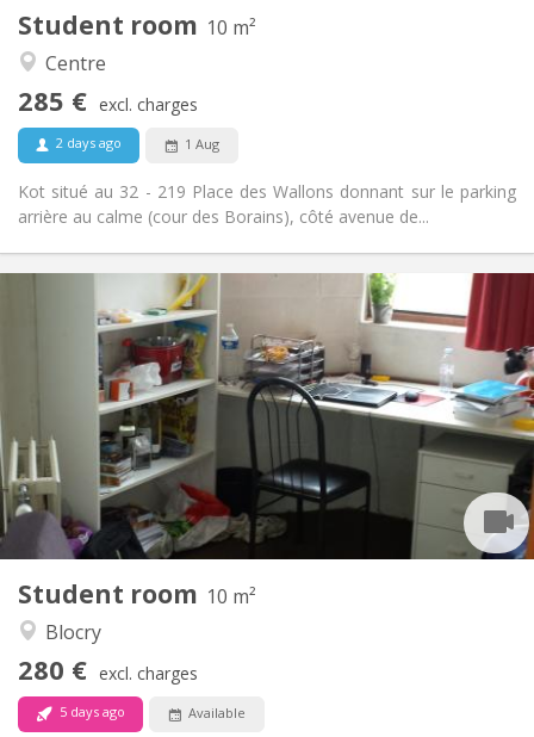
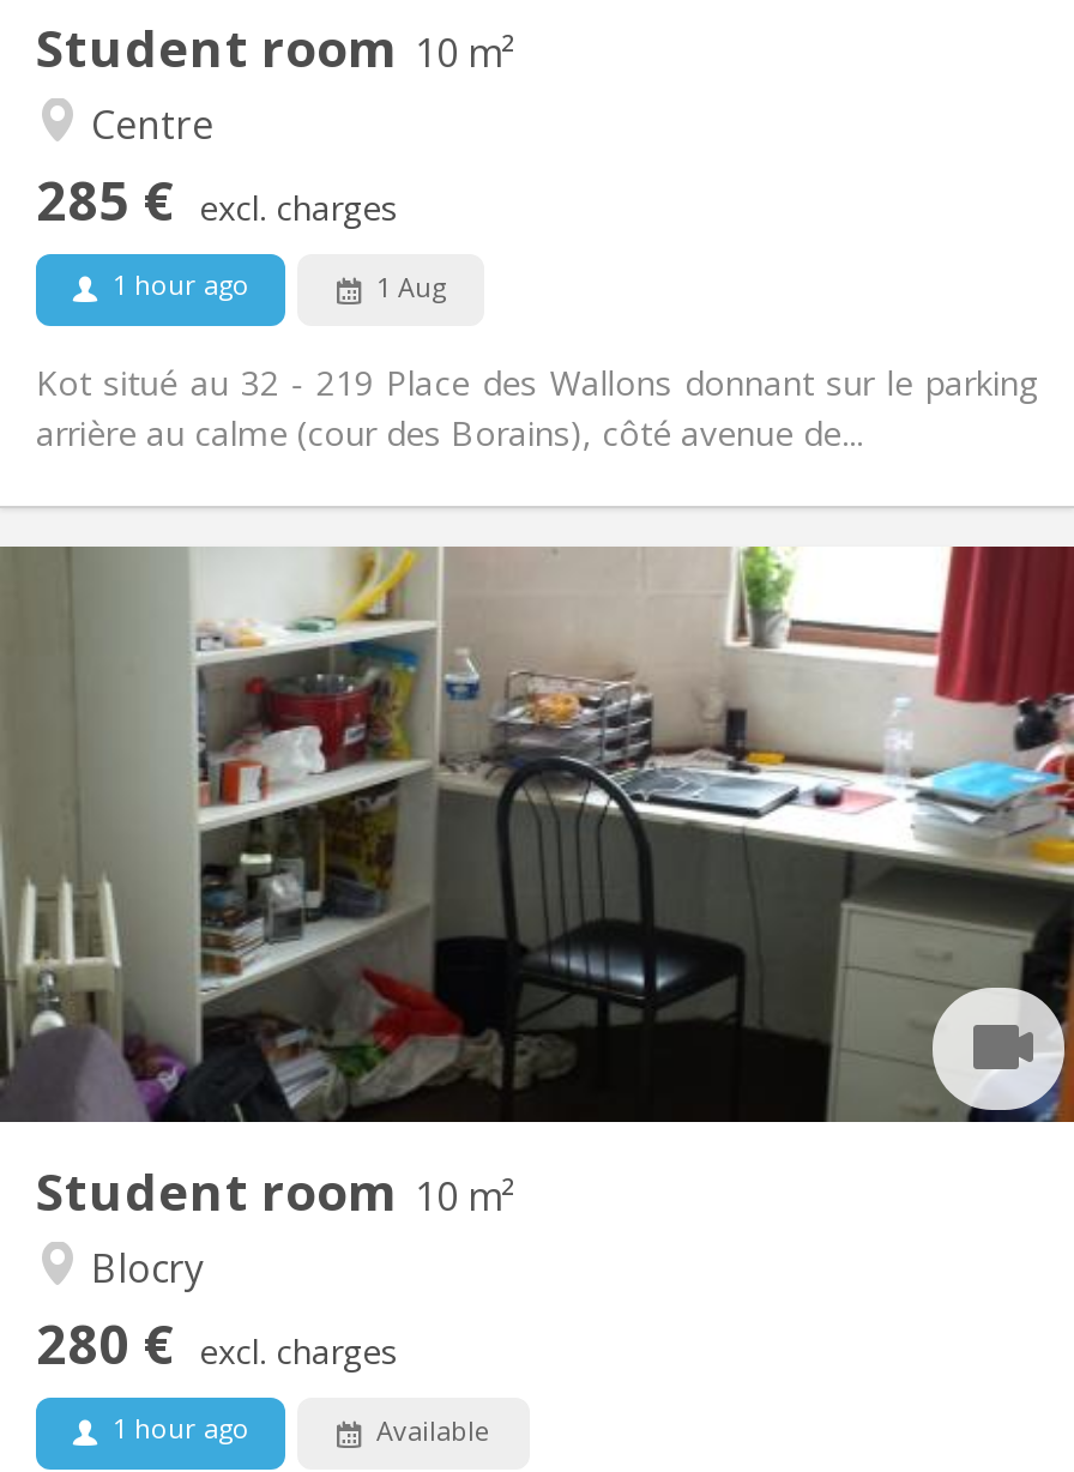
[52,134,122,152] 2 days ago -> [105,267,249,303] 1 hour ago
[56,703,125,721] 5 days ago -> [105,1411,249,1447] 1 hour ago

